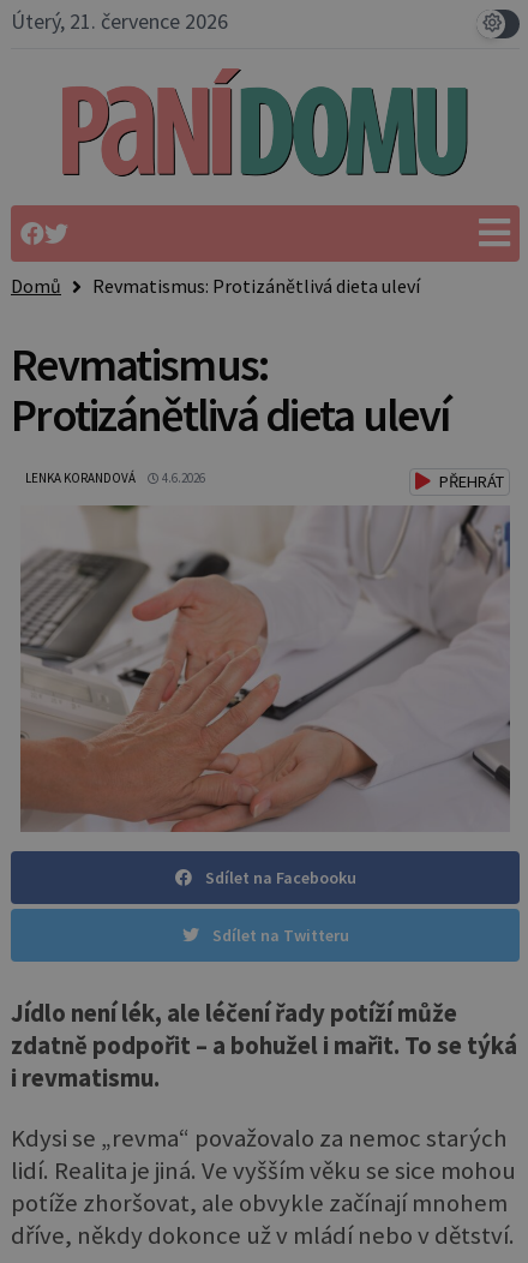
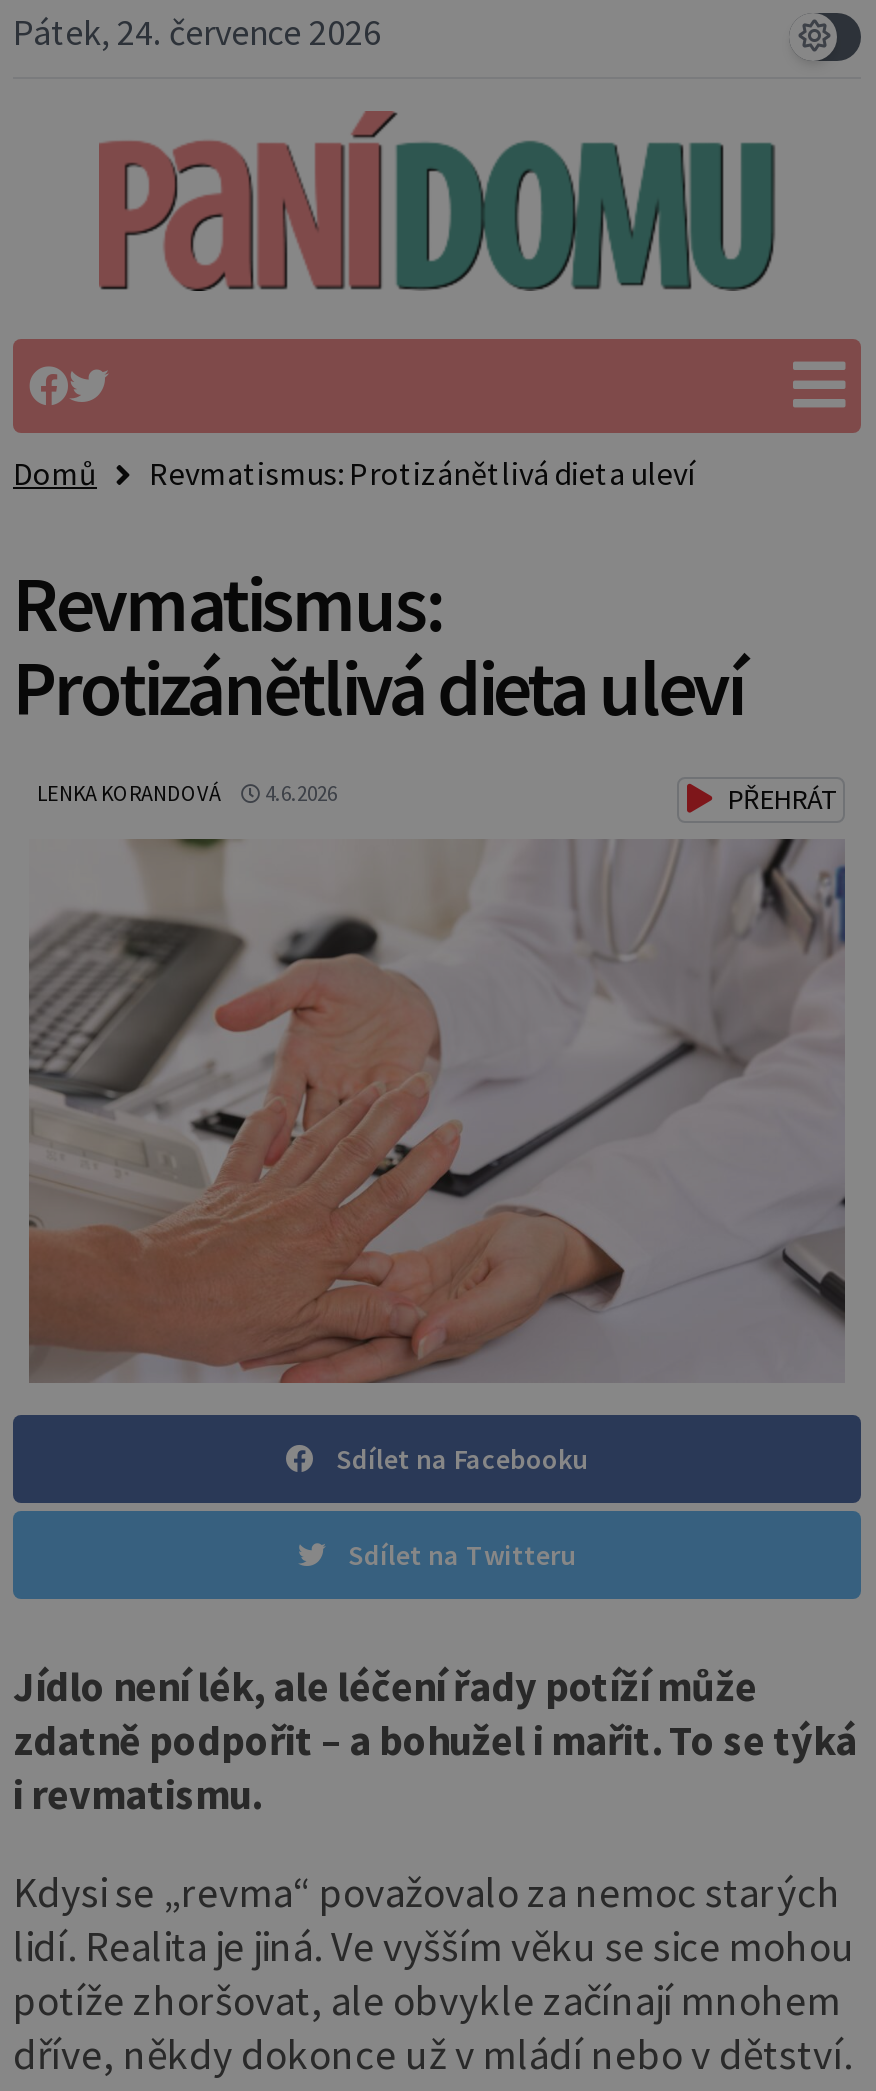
[11,7,228,35] Úterý, 21. července 2026 -> [13,9,381,55] Pátek, 24. července 2026

